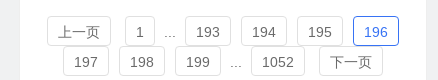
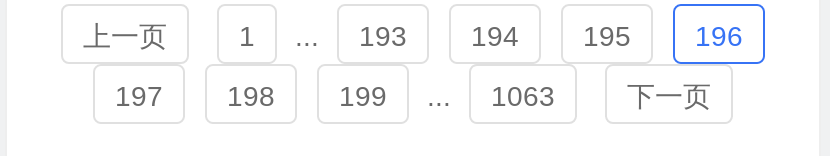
[262,54,294,70] 1052 -> [491,80,555,112] 1063

